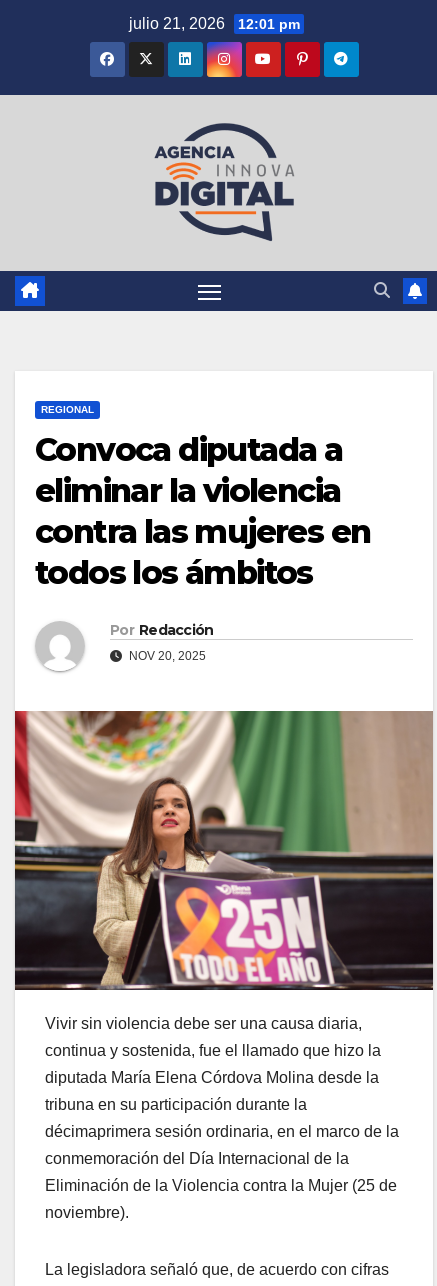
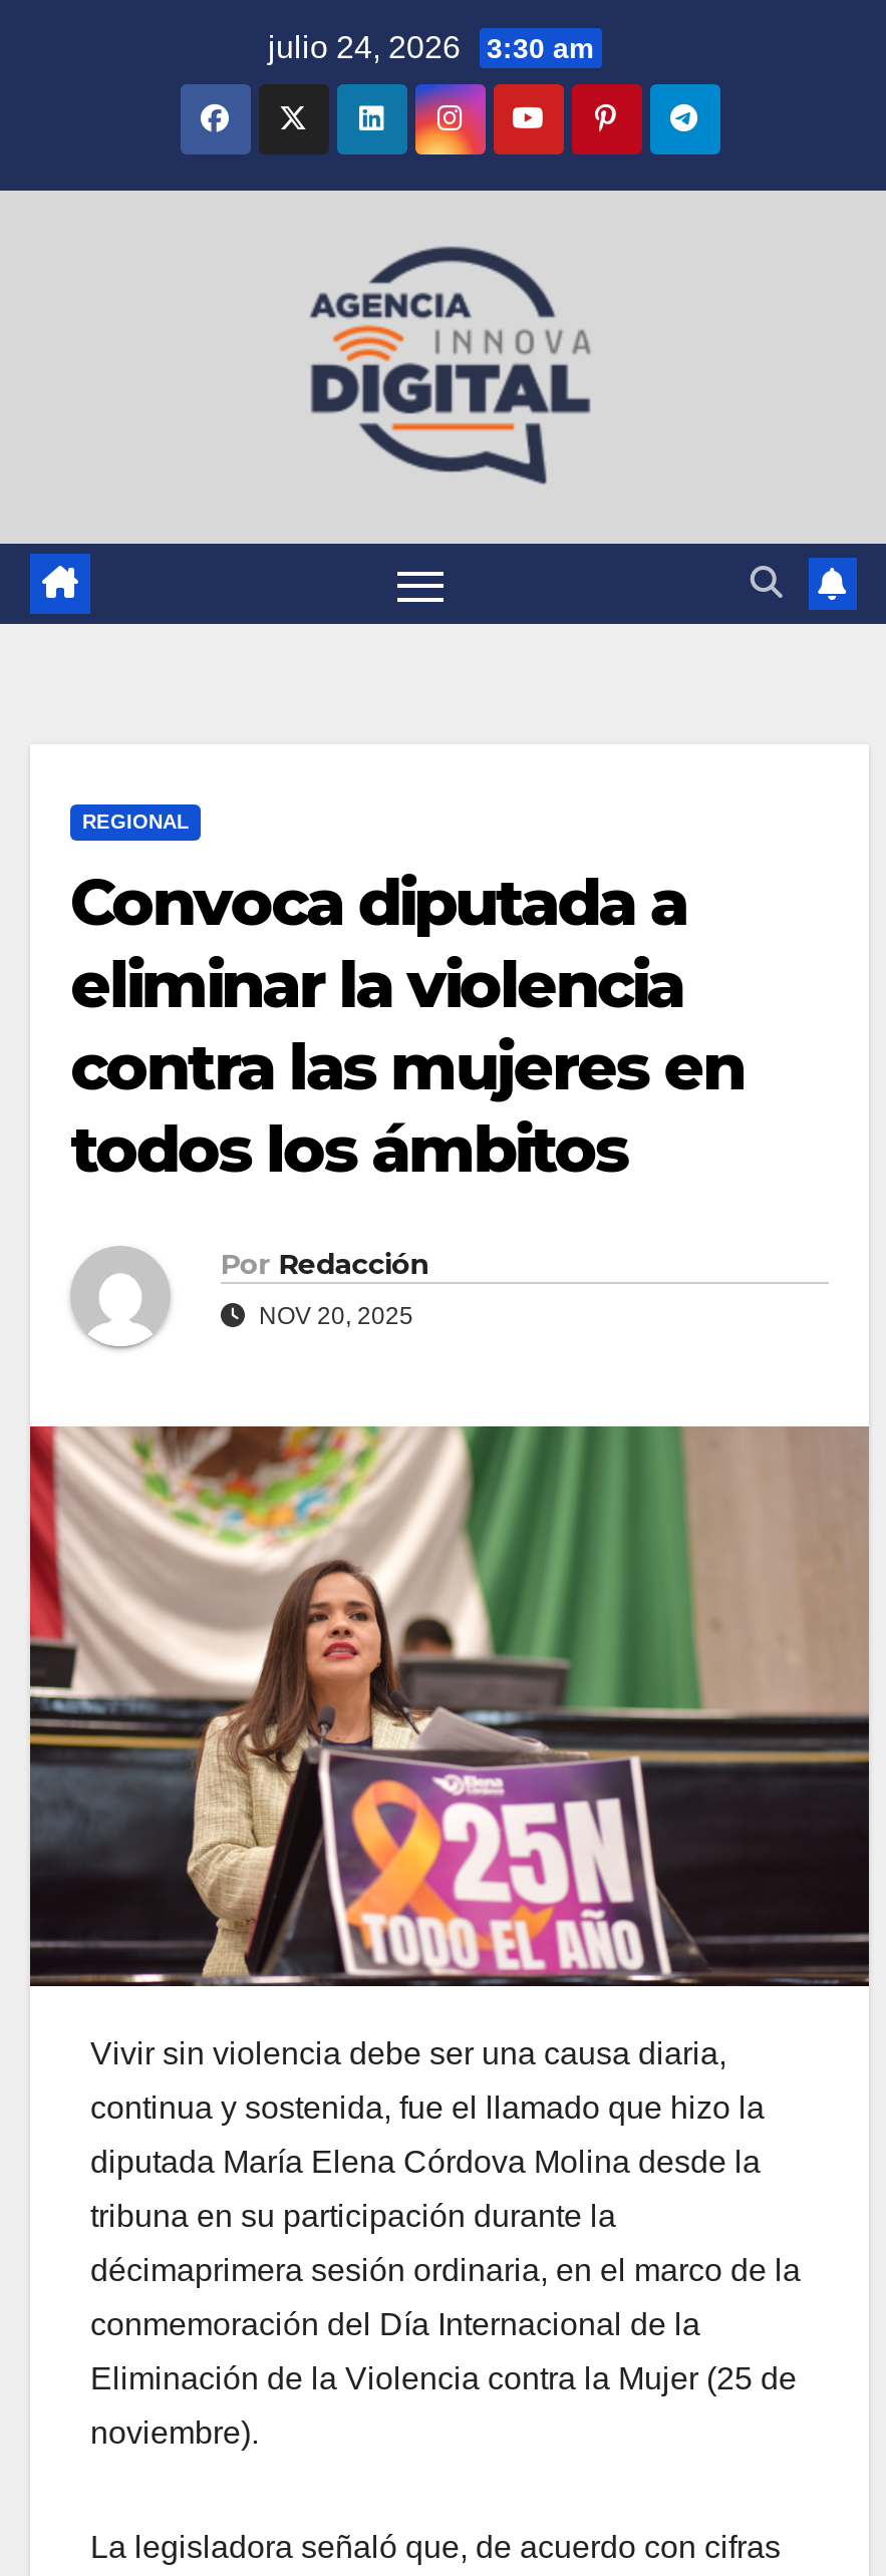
[129,15,300,32] julio 21, 2026 12:01 pm -> [268,30,593,64] julio 24, 2026 3:30 am

